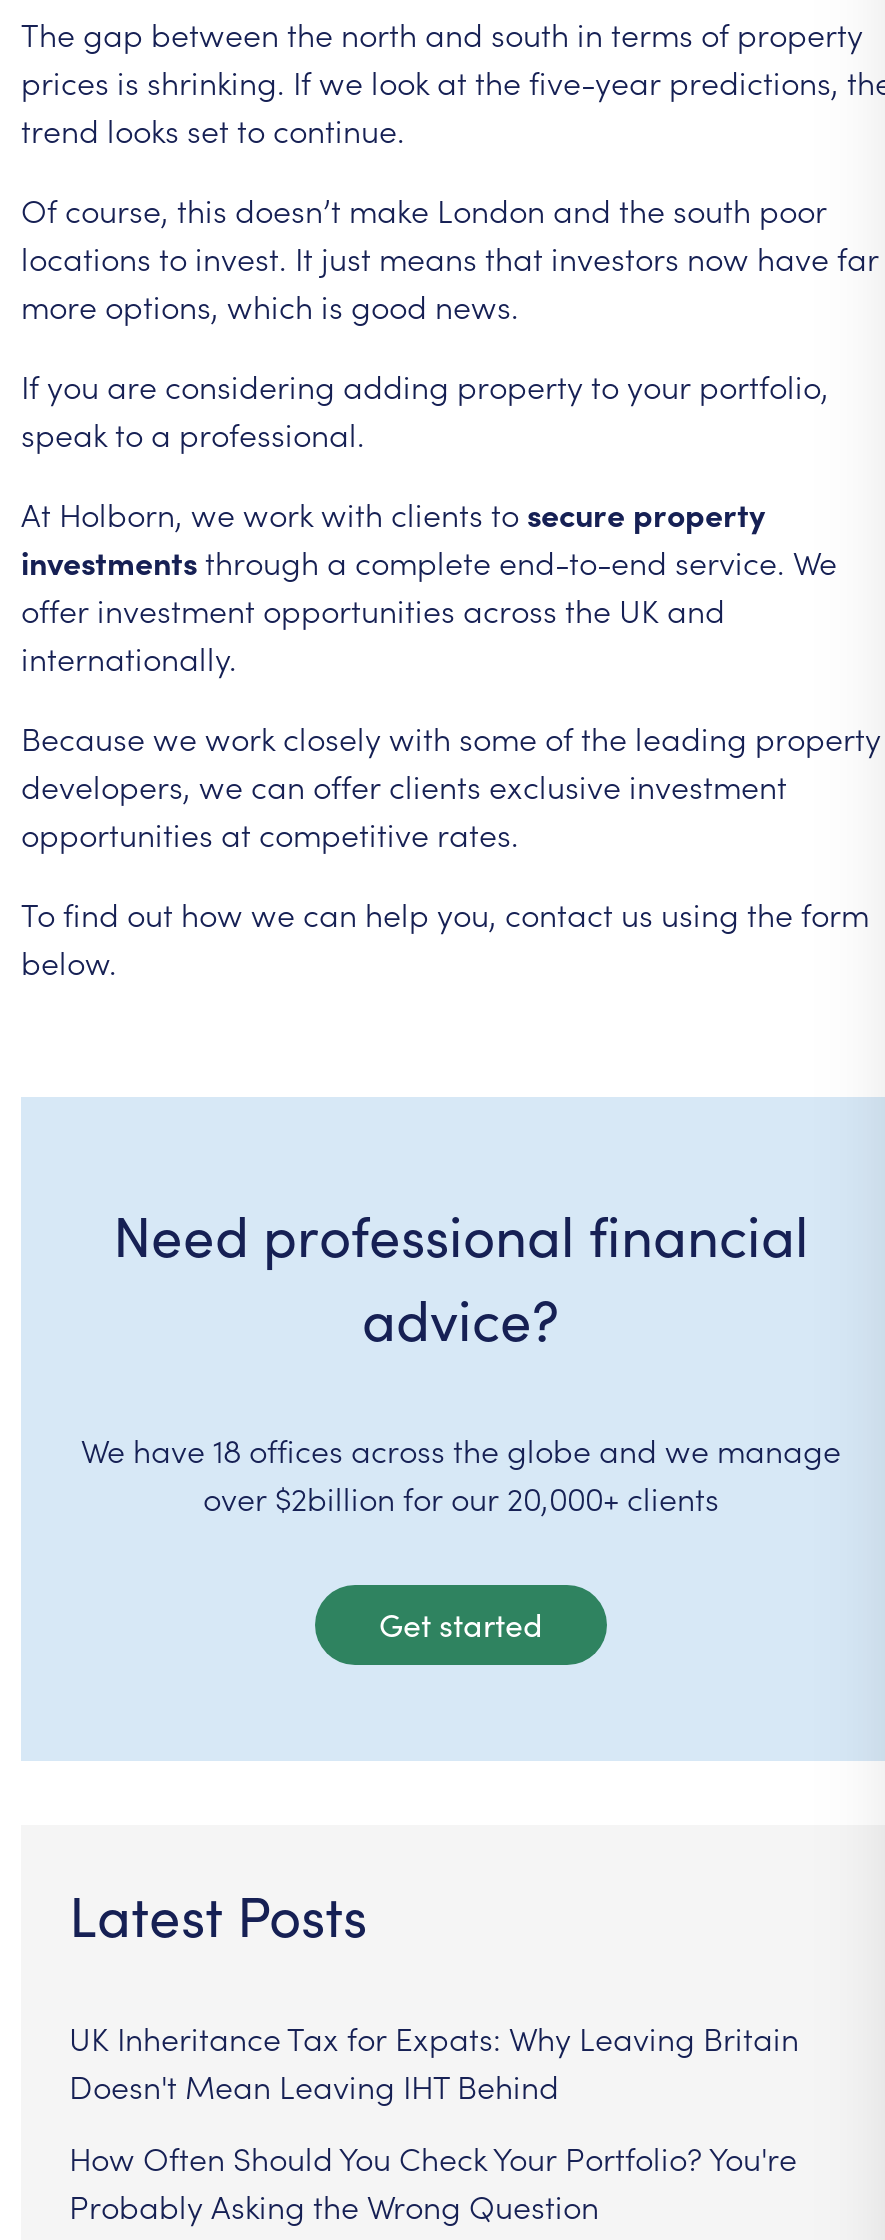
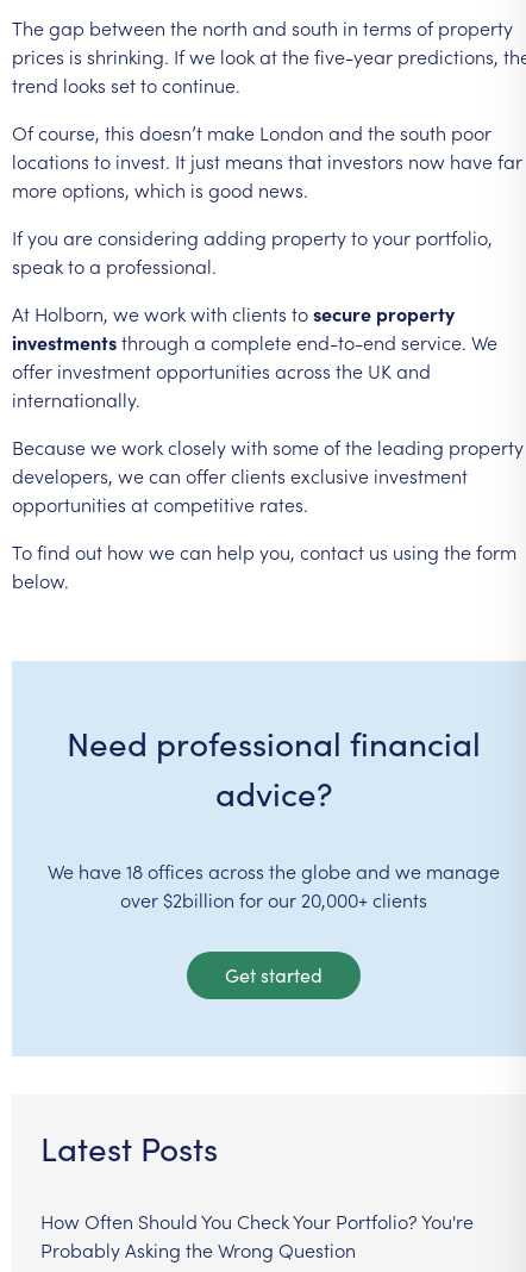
[69,2015,799,2107] UK Inheritance Tax for Expats: Why Leaving Britain | Doesn't Mean Leaving IHT Behind -> none

